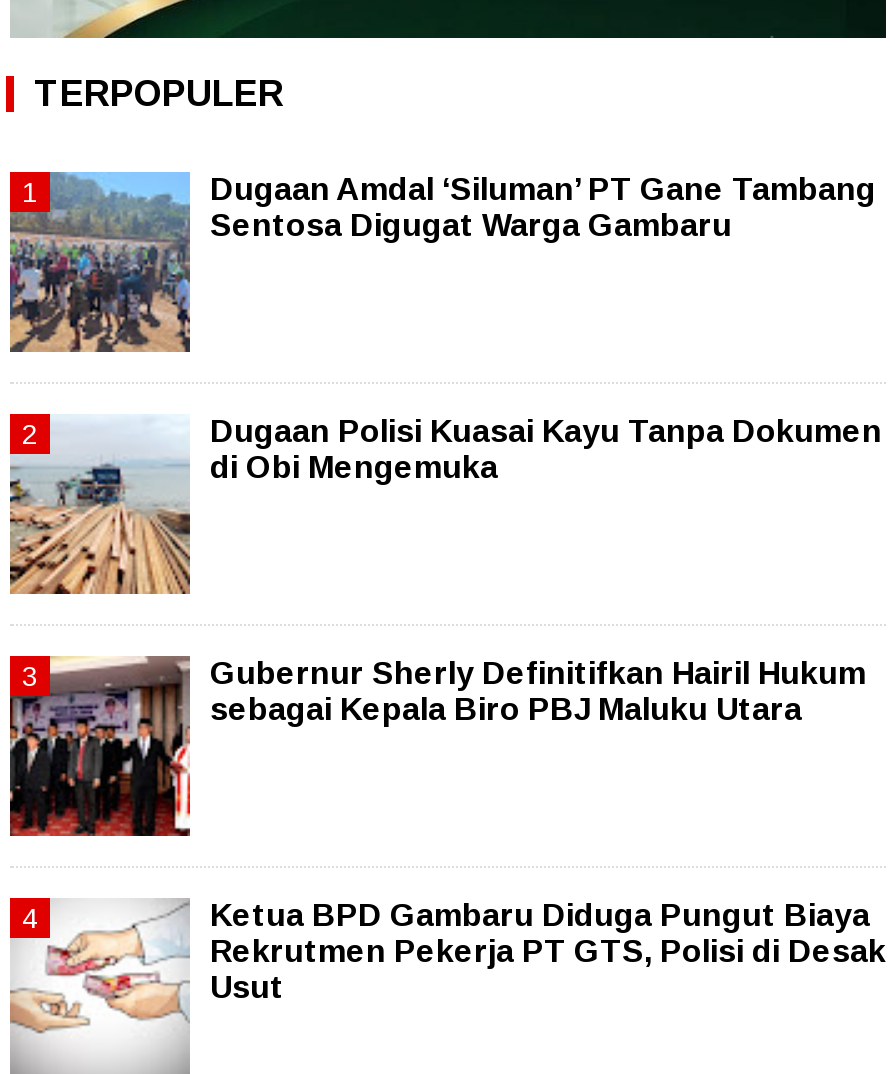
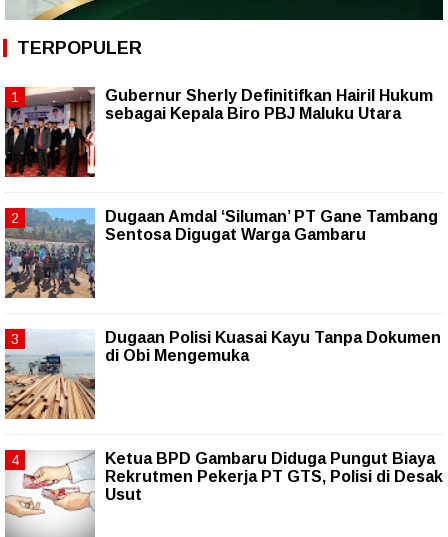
moved [0,170,882,485] -> [0,206,441,363]: [image] | Dugaan Amdal ‘Siluman’ PT Gane Tambang | Sentosa Digugat Warga Gambaru | Dugaan Polisi Kuasai Kayu Tanpa Dokumen | di Obi Mengemuka
moved [0,418,194,598] -> [0,330,97,420]: [image]
moved [8,654,866,838] -> [4,86,433,178]: [image] | Gubernur Sherly Definitifkan Hairil Hukum | sebagai Kepala Biro PBJ Maluku Utara

